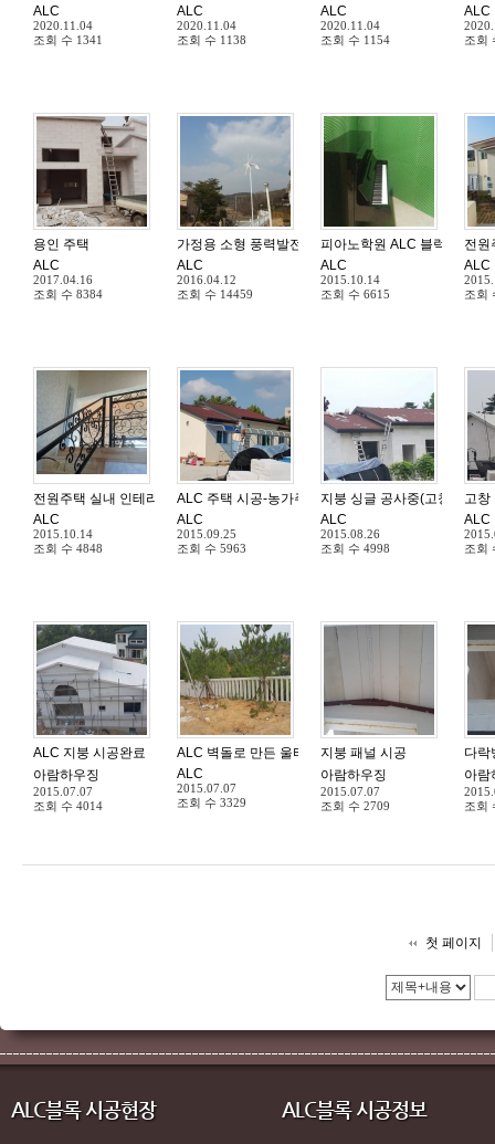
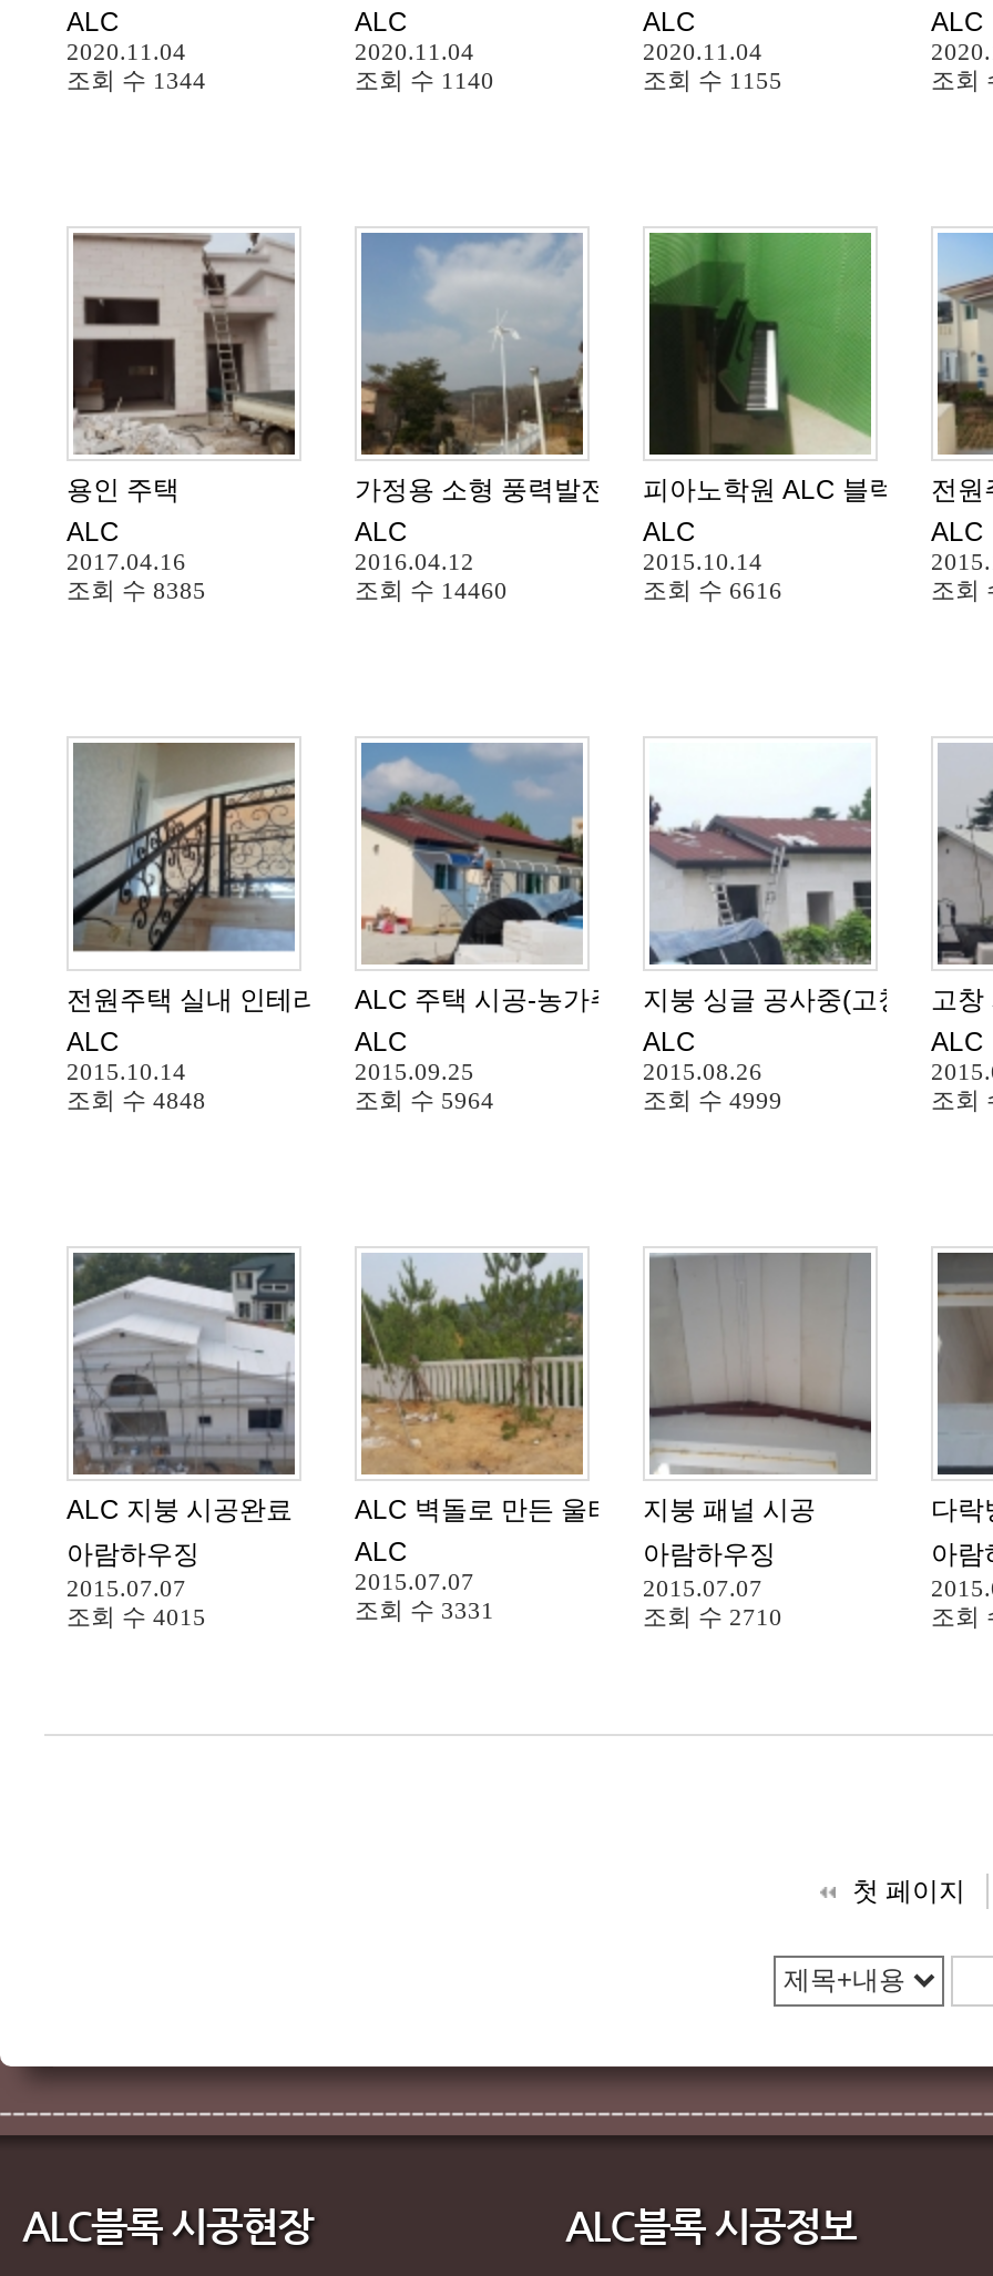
[33,33,103,46] 조회 수 1341 -> [66,66,206,92] 조회 수 1344
[177,33,246,46] 조회 수 1138 -> [355,66,494,92] 조회 수 1140
[320,33,390,46] 조회 수 1154 -> [643,66,782,92] 조회 수 1155
[33,287,103,300] 조회 수 8384 -> [66,576,206,602] 조회 수 8385
[177,287,253,300] 조회 수 14459 -> [355,576,508,602] 조회 수 14460
[320,287,390,300] 조회 수 6615 -> [643,576,782,602] 조회 수 6616
[177,541,246,555] 조회 수 5963 -> [355,1086,494,1112] 조회 수 5964
[320,541,390,555] 조회 수 4998 -> [643,1086,782,1112] 조회 수 4999
[33,799,103,812] 조회 수 4014 -> [66,1602,206,1629] 조회 수 4015
[177,795,246,809] 조회 수 3329 -> [355,1596,494,1622] 조회 수 3331
[320,799,390,812] 조회 수 2709 -> [643,1602,782,1629] 조회 수 2710

